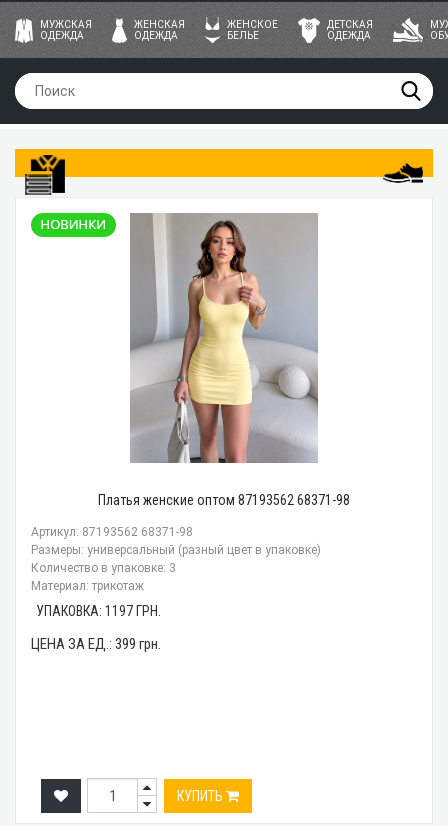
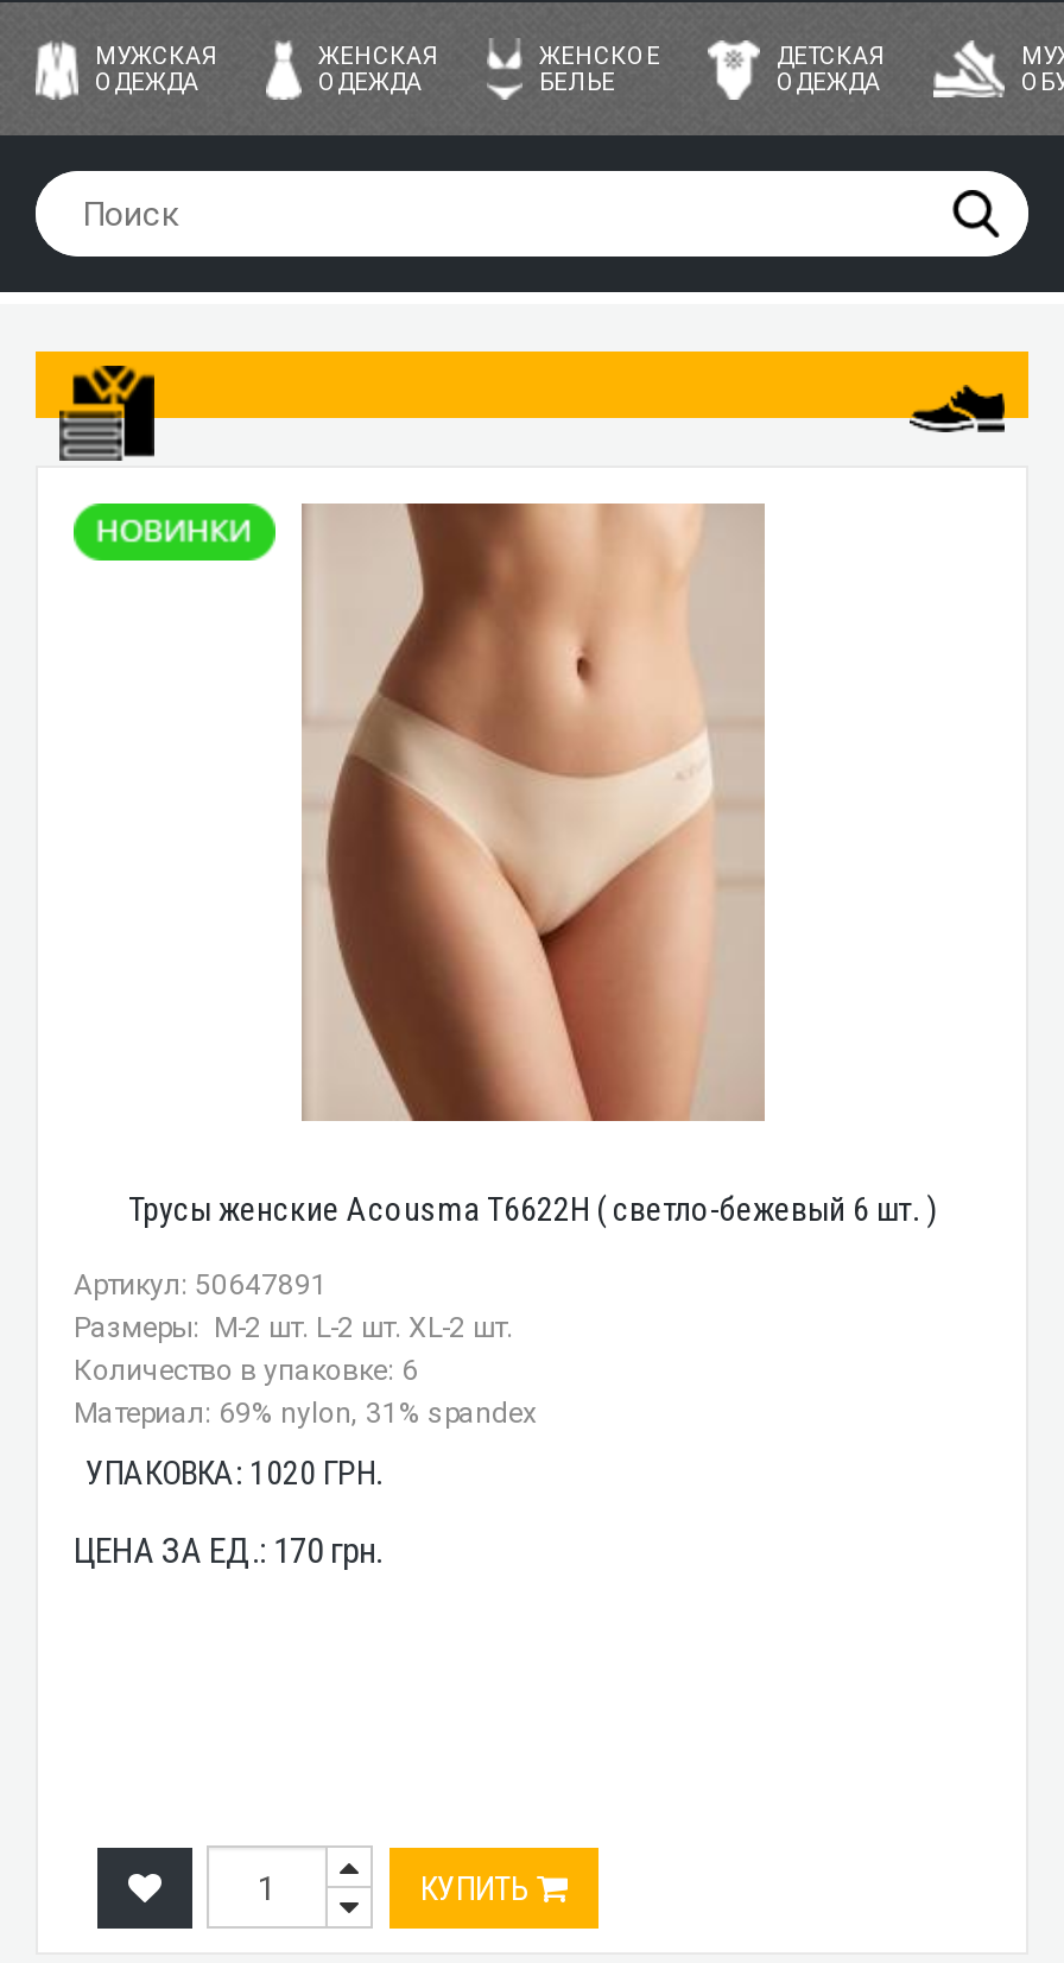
[98,213,350,508] [image] | Платья женские оптом 87193562 68371-98 -> [128,504,936,1228] [image] | Трусы женские Acousma T6622H ( светло-бежевый 6 шт. )
[31,525,321,593] Артикул: 87193562 68371-98 | Размеры: универсальный (разный цвет в упаковке) | Количество в упаковке: 3 | Материал: трикотаж -> [74,1268,537,1430] Артикул: 50647891 | Размеры: M-2 шт. L-2 шт. XL-2 шт. | Количество в упаковке: 6 | Материал: 69% nylon, 31% spandex
[36,603,161,619] УПАКОВКА: 1197 ГРН. -> [85,1454,382,1492] УПАКОВКА: 1020 ГРН.
[31,635,161,653] ЦЕНА ЗА ЕД.: 399 грн. -> [74,1530,382,1572] ЦЕНА ЗА ЕД.: 170 грн.

